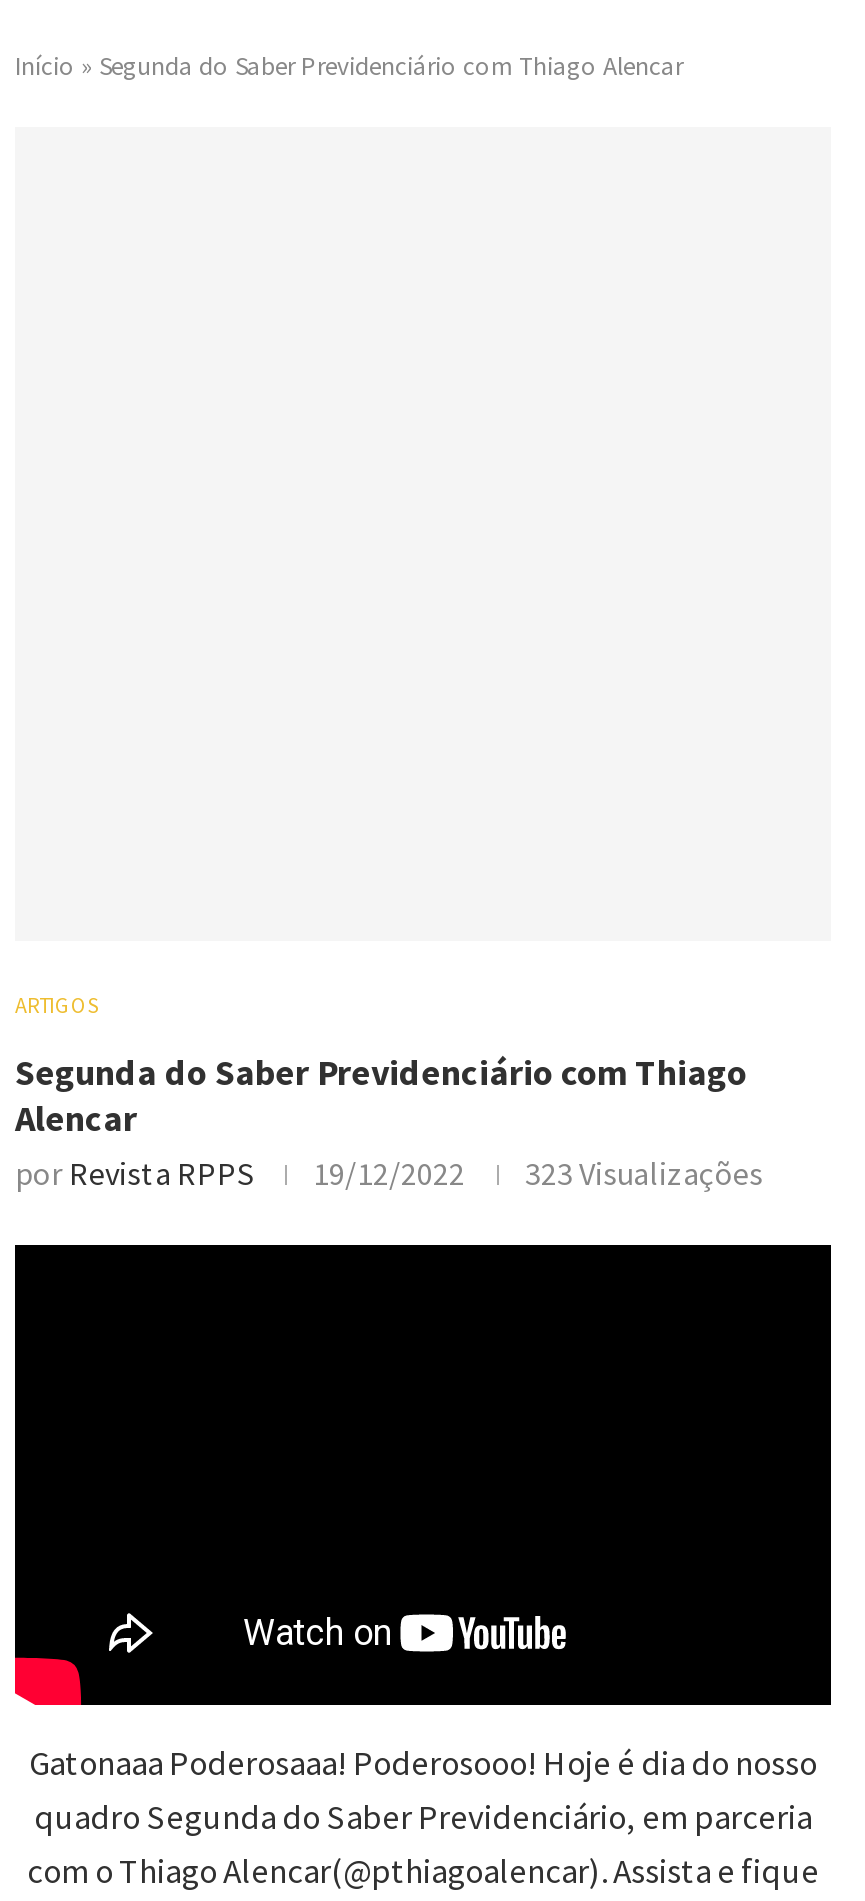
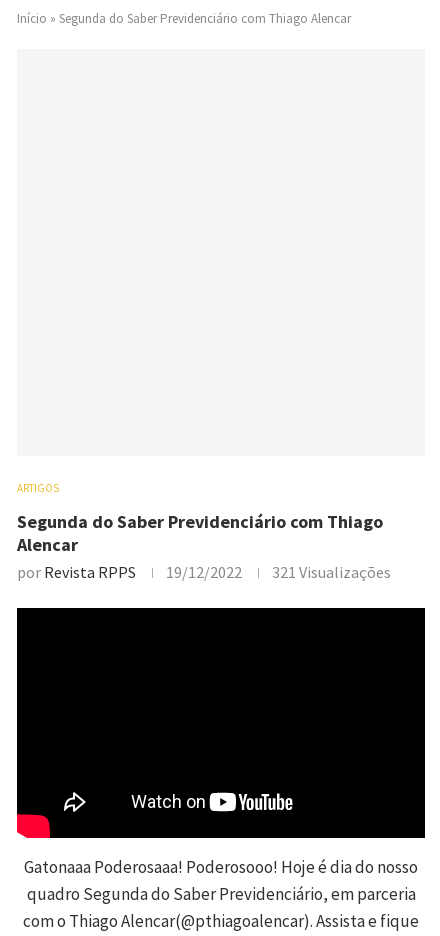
[525,1152,763,1192] 323 Visualizações -> [272,562,391,582] 321 Visualizações

